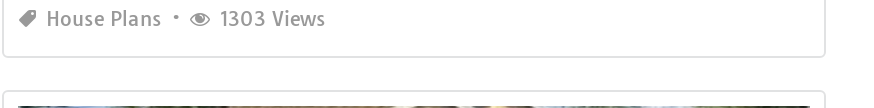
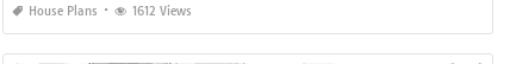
[220,6,326,32] 1303 Views -> [132,4,192,19] 1612 Views

